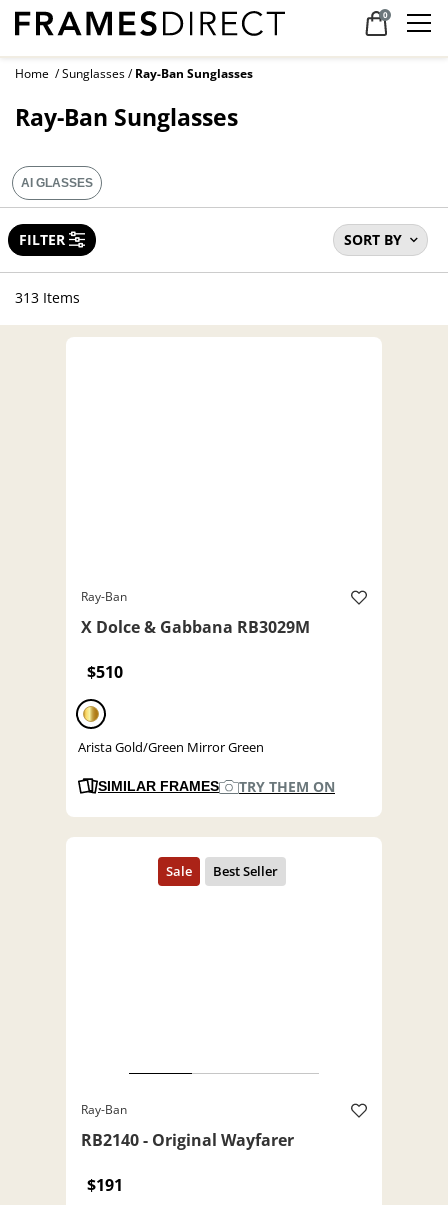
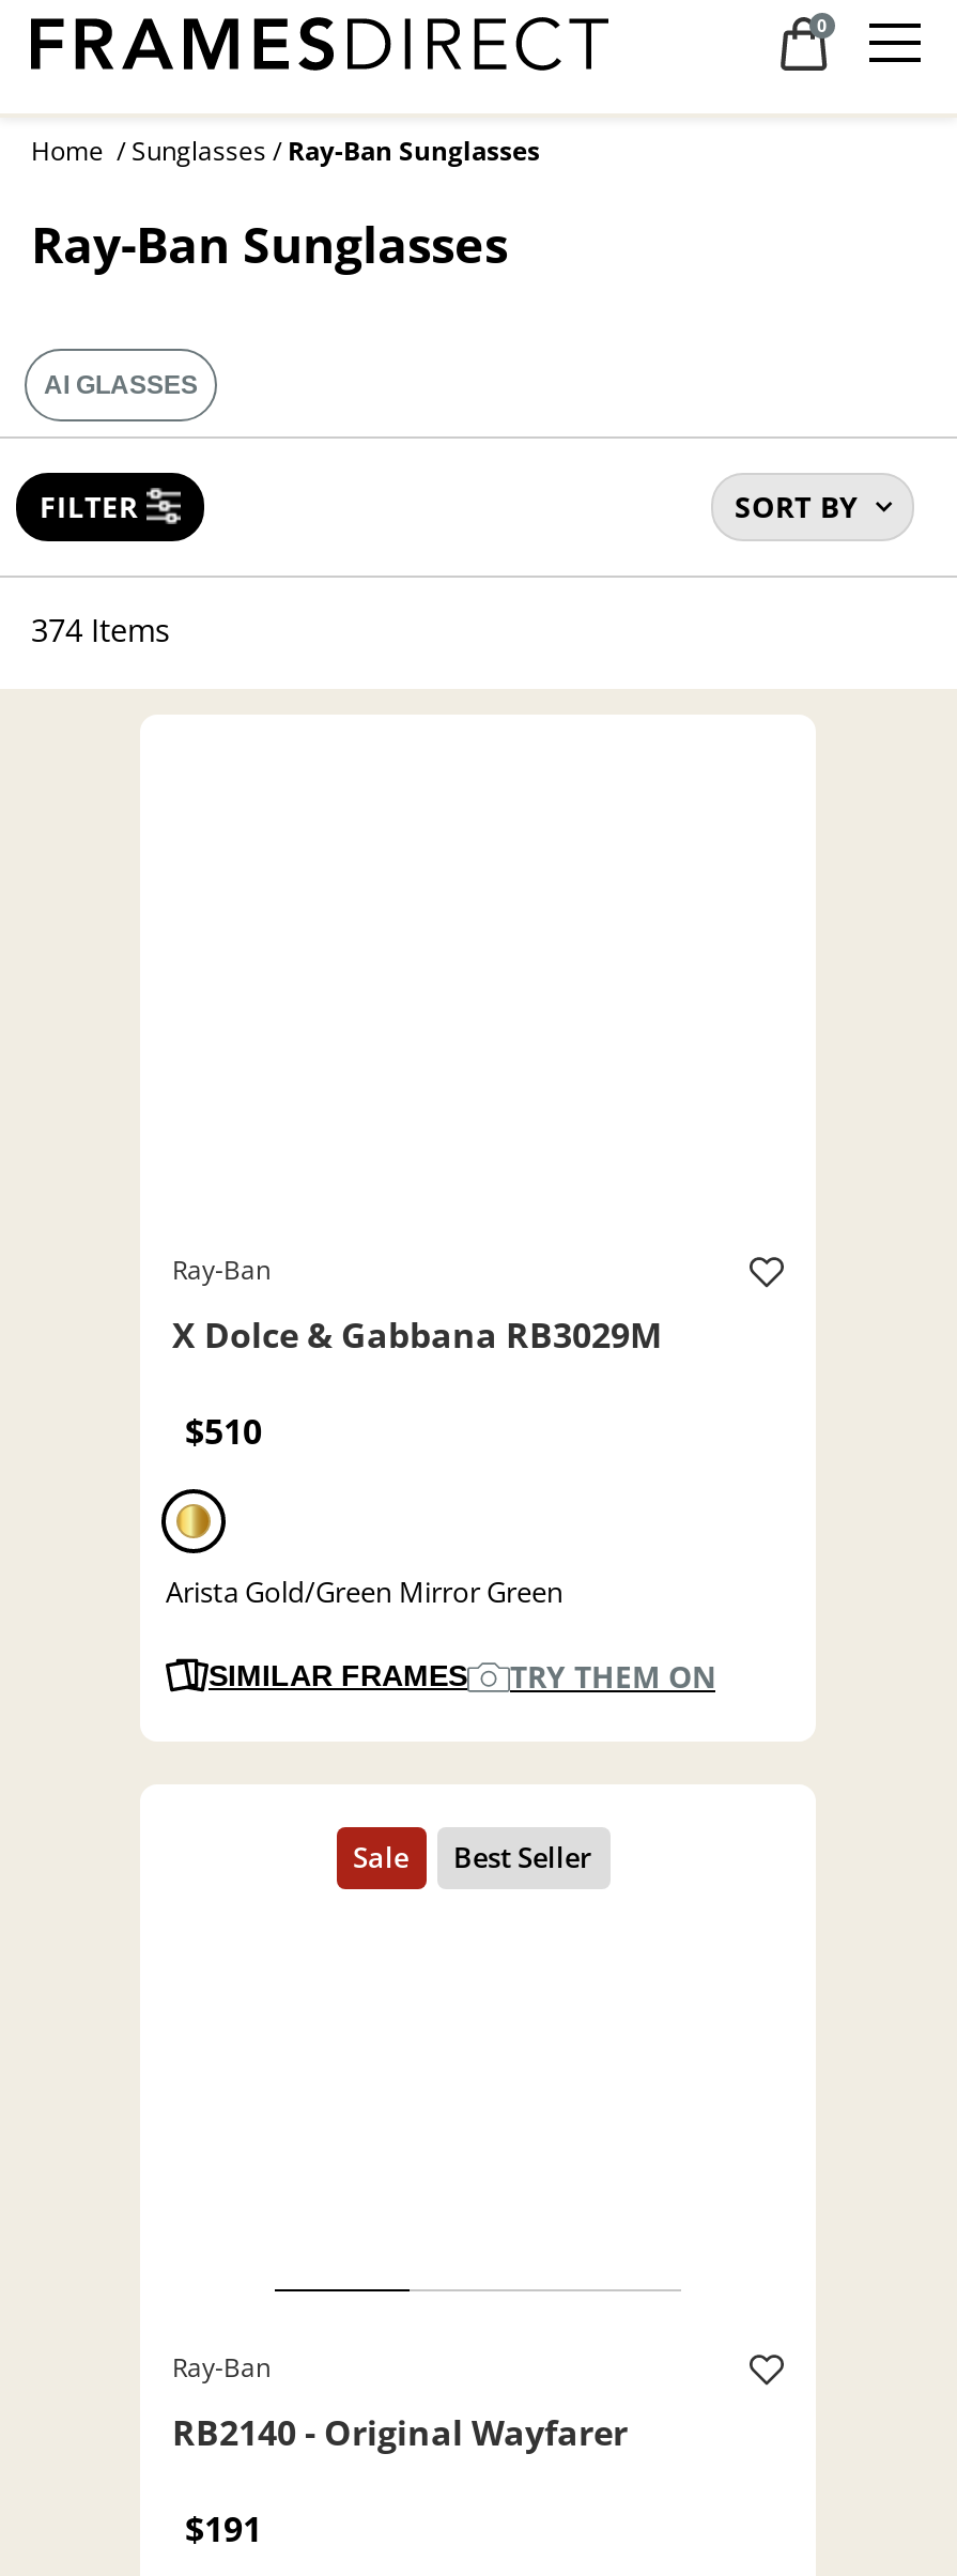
[15,288,80,307] 313 Items -> [31,611,170,651] 374 Items

